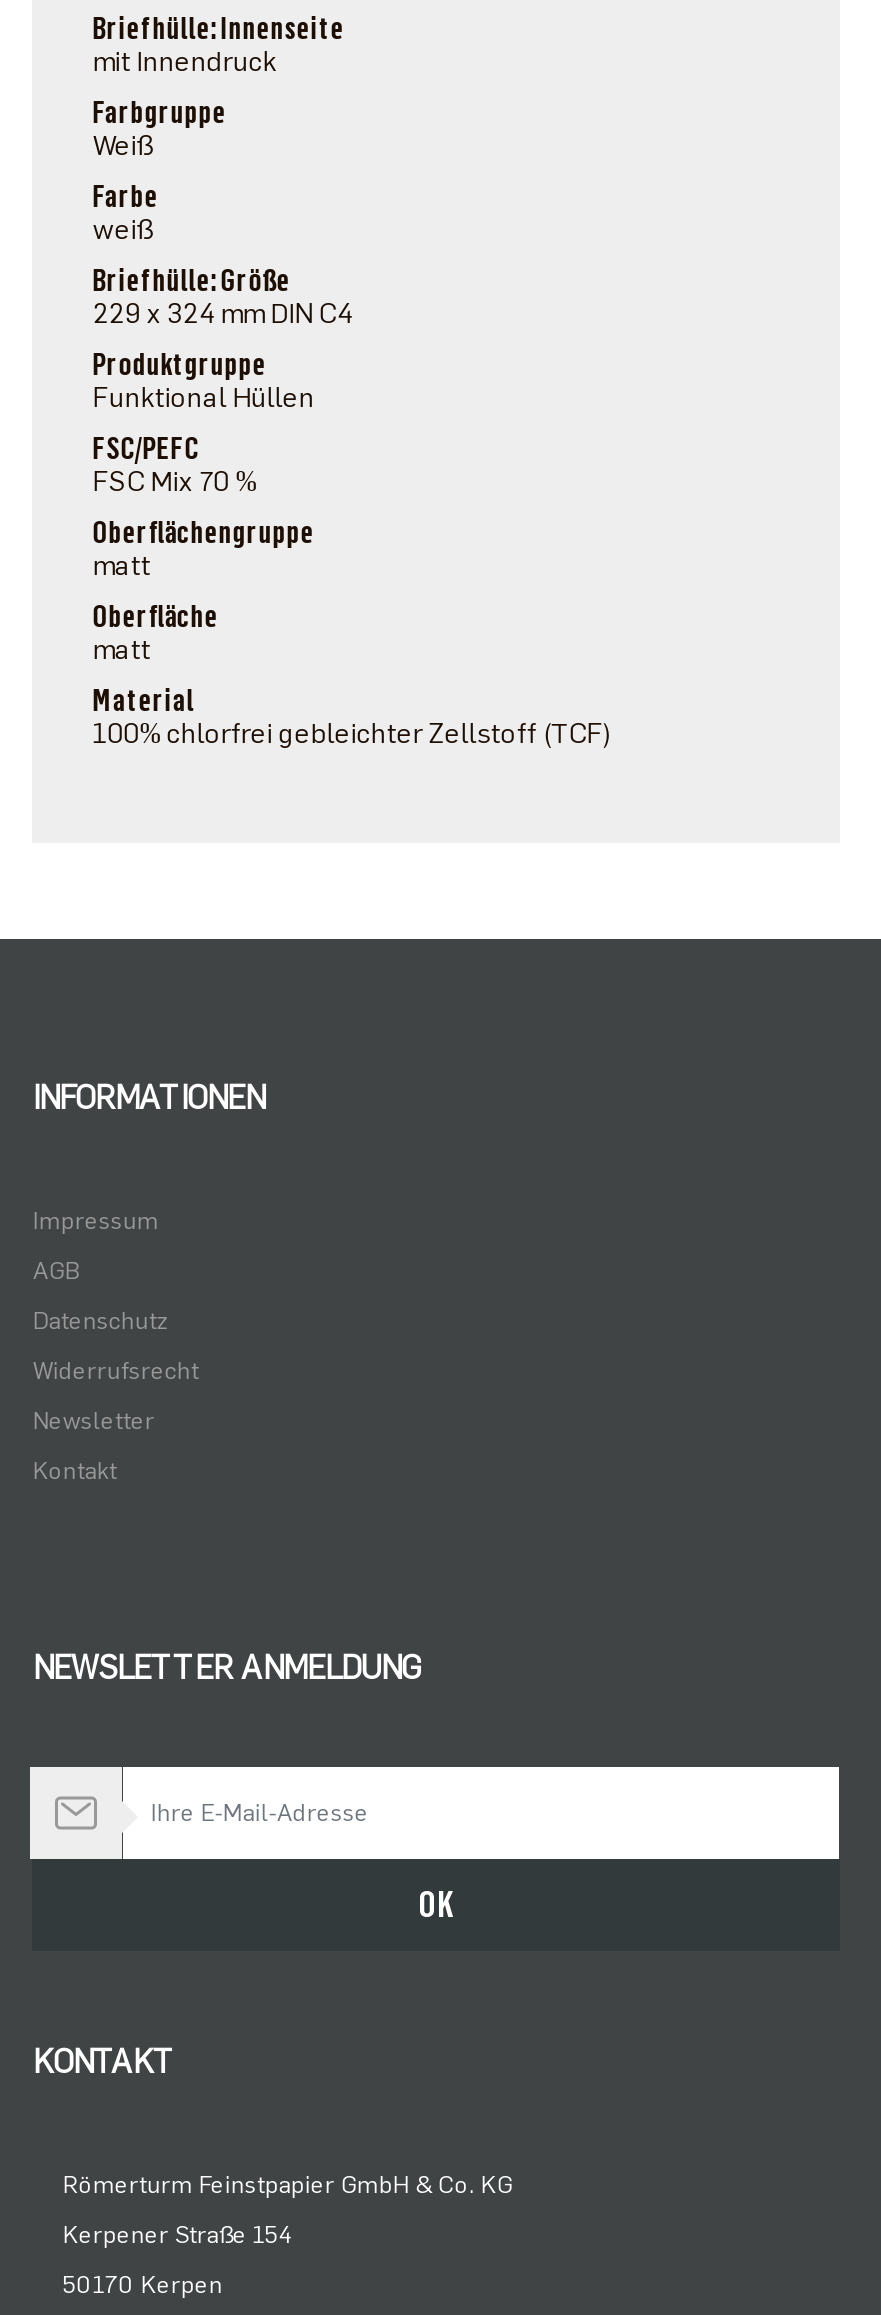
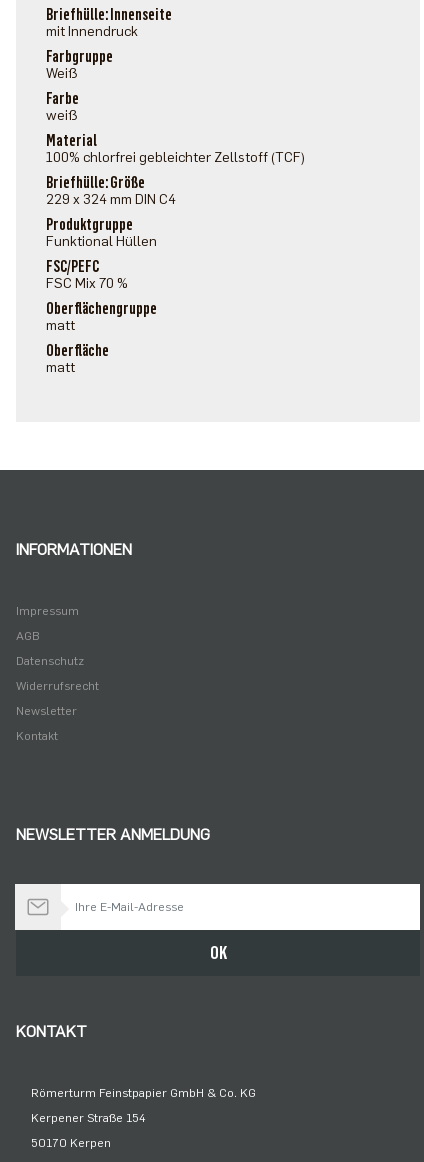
moved [93,261,353,667] -> [46,173,176,376]: Briefhülle: Größe | 229 x 324 mm DIN C4 | Produktgruppe | ... | Oberfläche | matt
moved [93,681,611,751] -> [46,131,305,166]: Material | 100% chlorfrei gebleichter Zellstoff (TCF)

